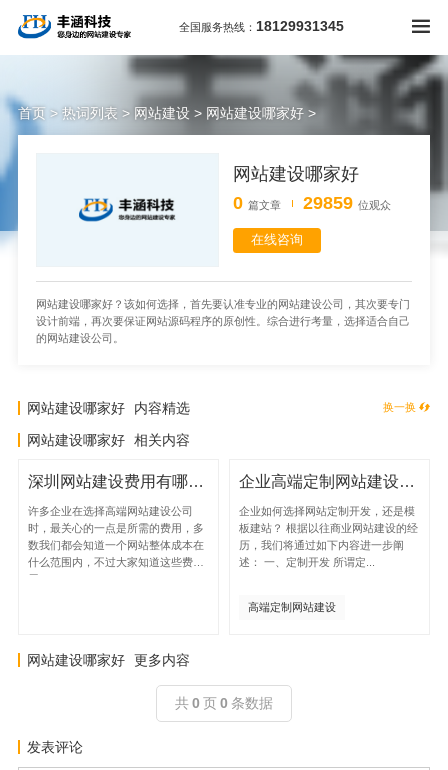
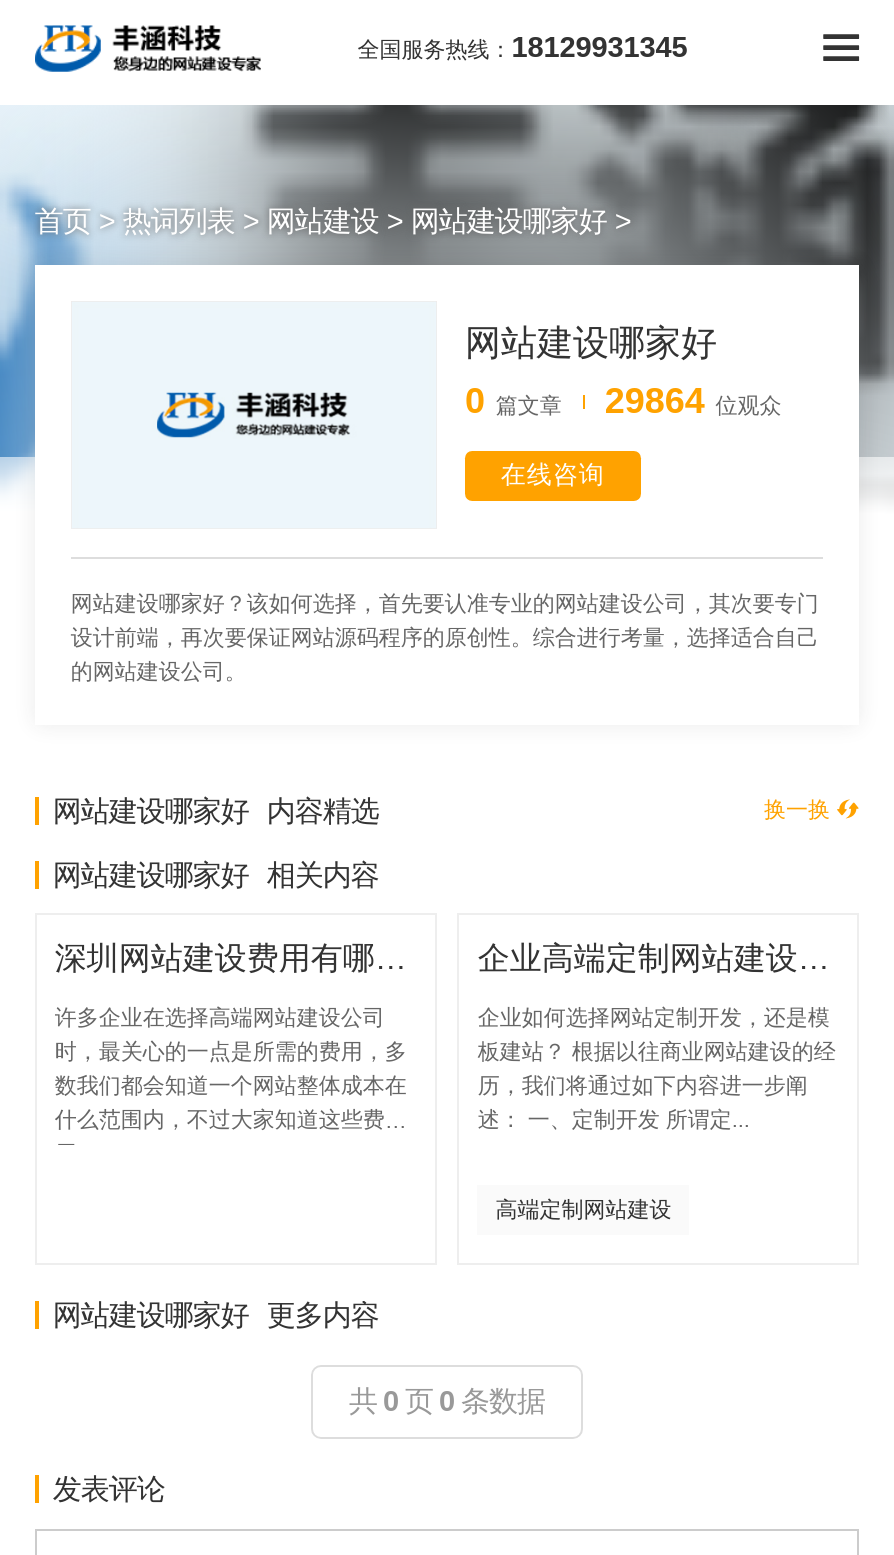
[233,192,391,212] 0 篇文章 29859 位观众 -> [465,380,781,420] 0 篇文章 29864 位观众

